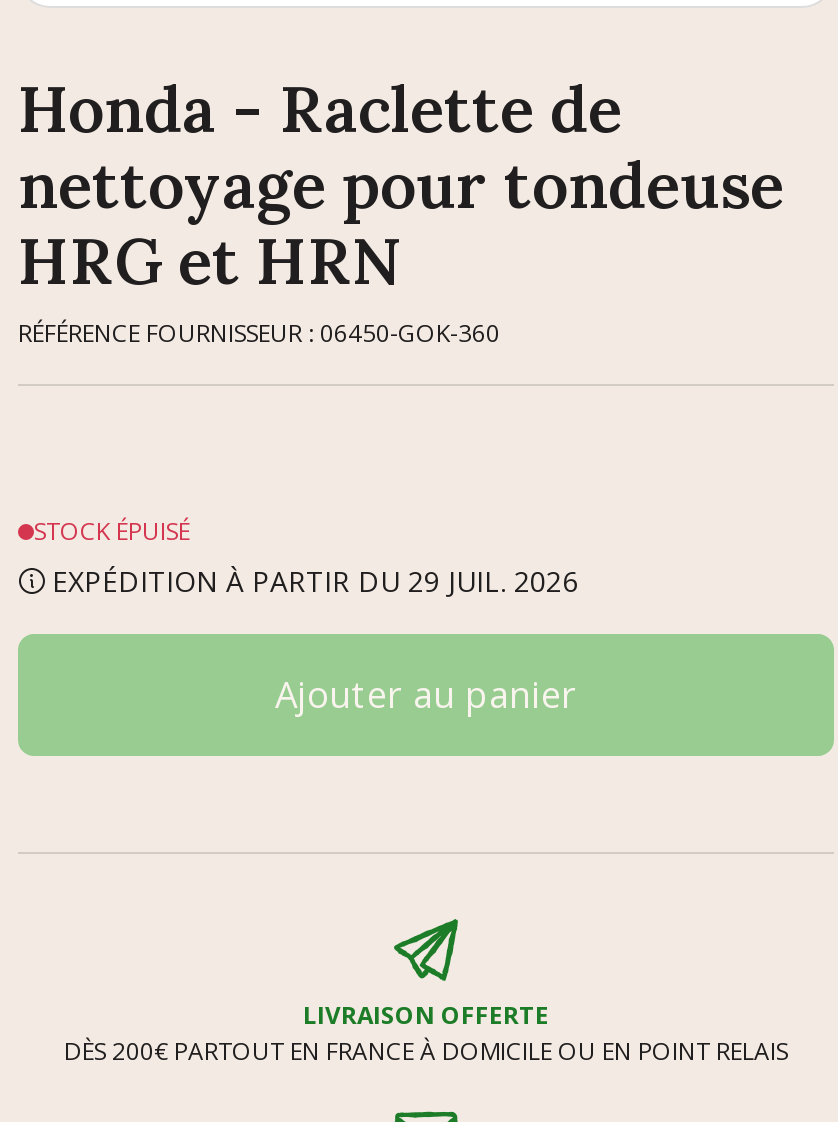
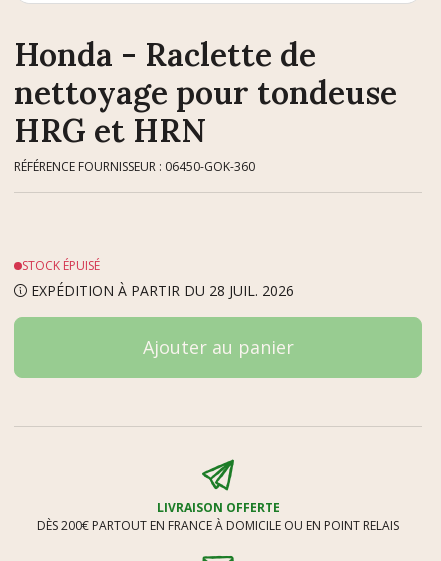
[52,562,578,600] EXPÉDITION À PARTIR DU 29 JUIL. 2026 -> [31,281,294,300] EXPÉDITION À PARTIR DU 28 JUIL. 2026

